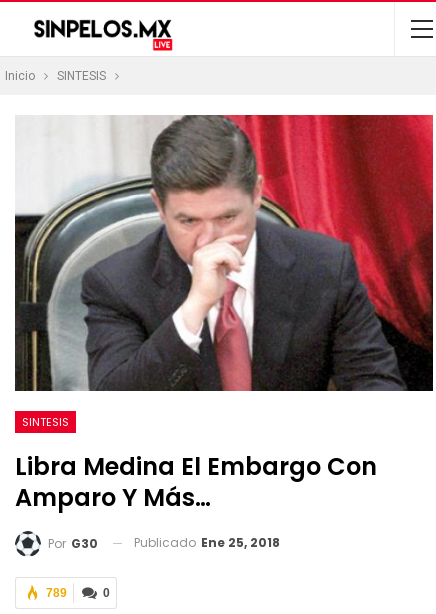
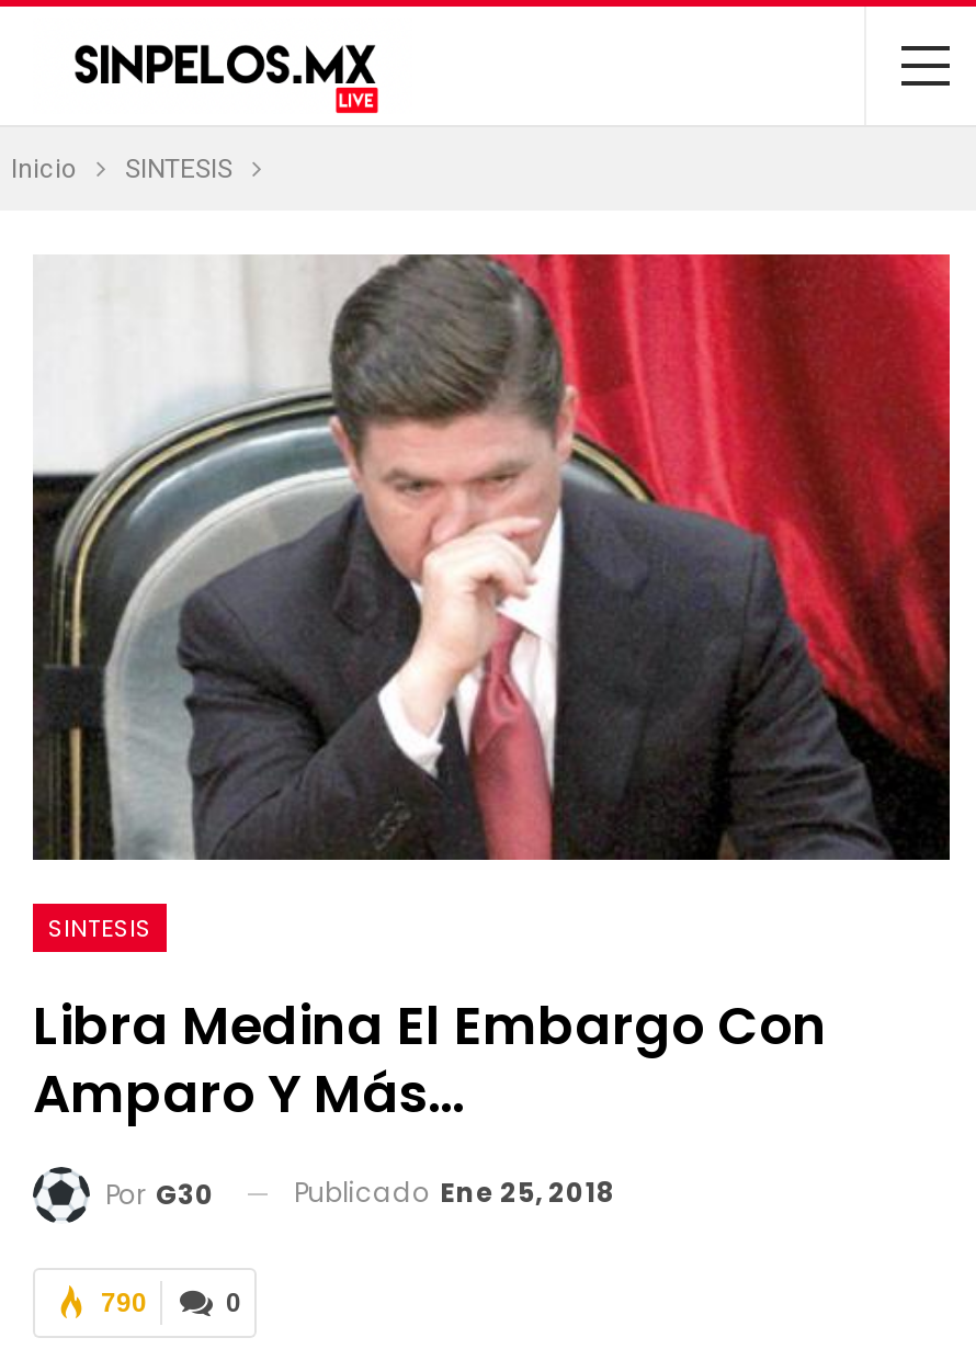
[46,586,67,600] 789 -> [101,1287,147,1318] 790

